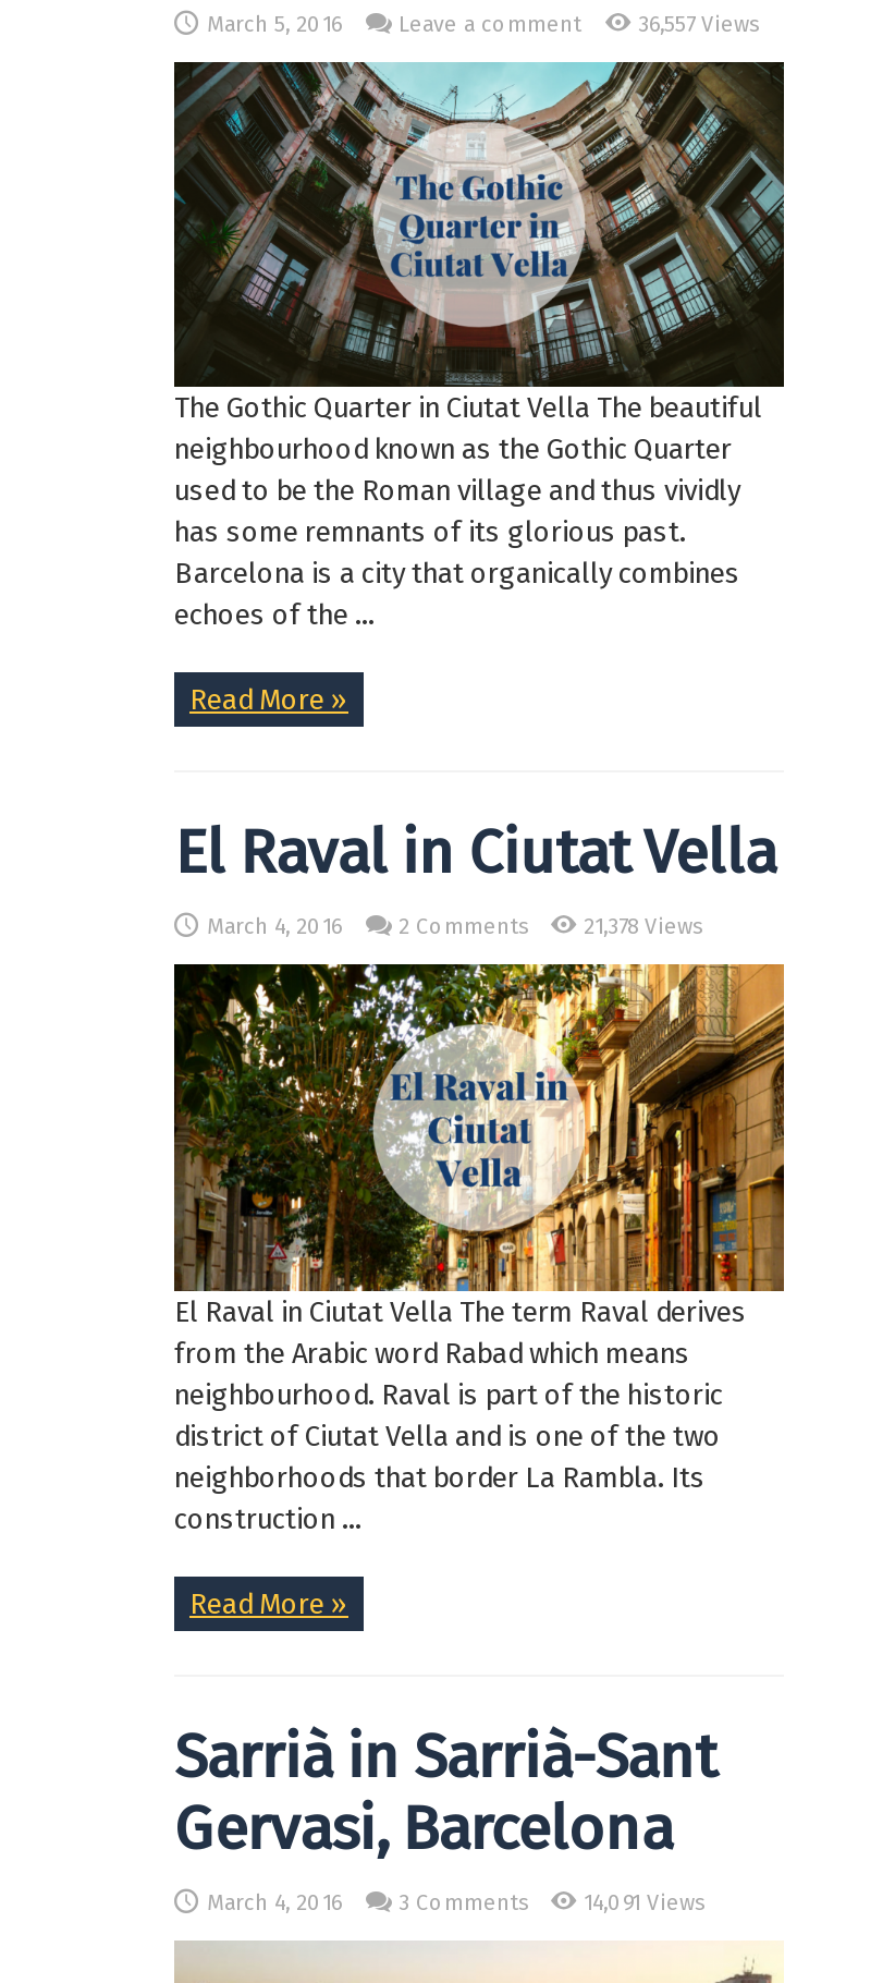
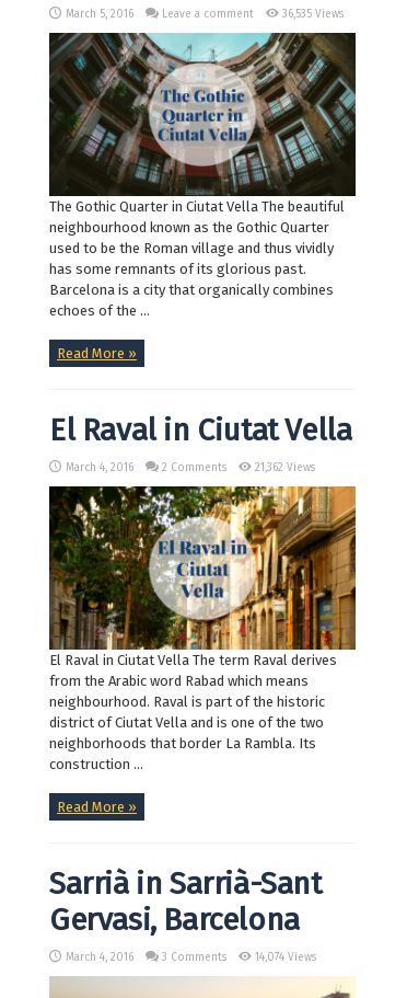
[638,13,758,39] 36,557 Views -> [282,7,344,20] 36,535 Views
[584,915,701,942] 21,378 Views -> [255,461,315,474] 21,362 Views
[584,1890,703,1916] 14,091 Views -> [255,951,316,964] 14,074 Views

